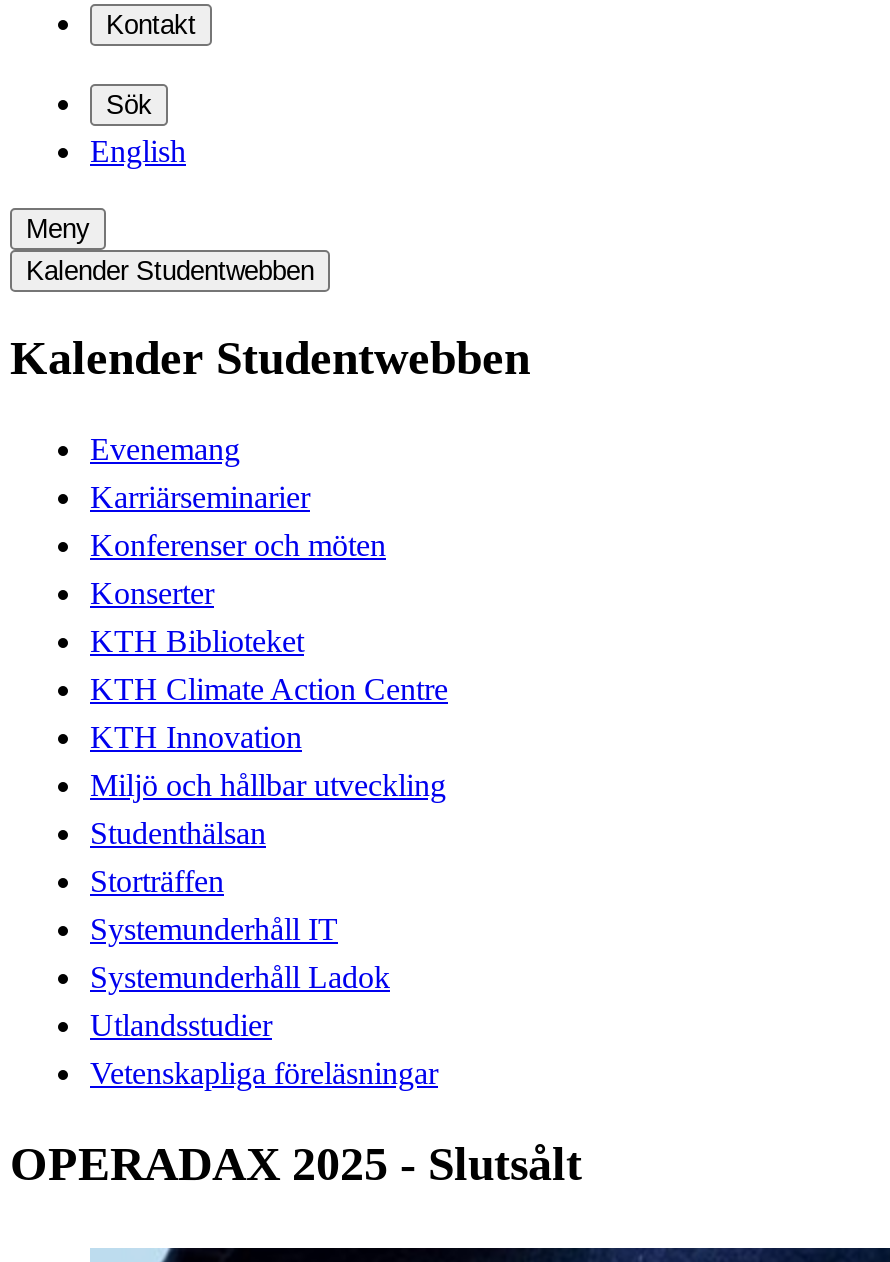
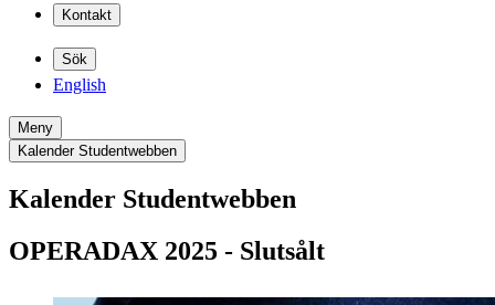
[90,432,448,1090] Evenemang | Karriärseminarier | Konferenser och möten | Konserter | KTH Biblioteket | KTH Climate Action Centre | KTH Innovation | Miljö och hållbar utveckling | Studenthälsan | Storträffen | Systemunderhåll IT | Systemunderhåll Ladok | Utlandsstudier | Vetenskapliga föreläsningar -> none

